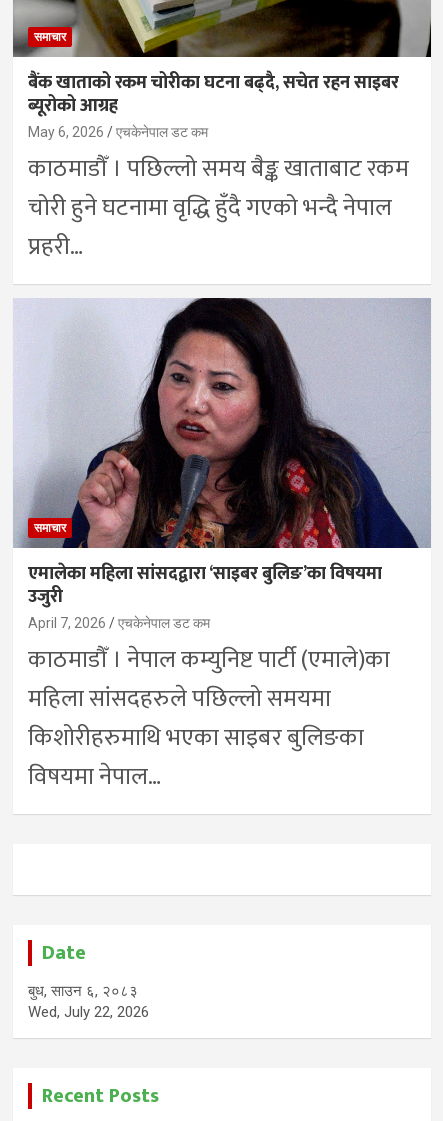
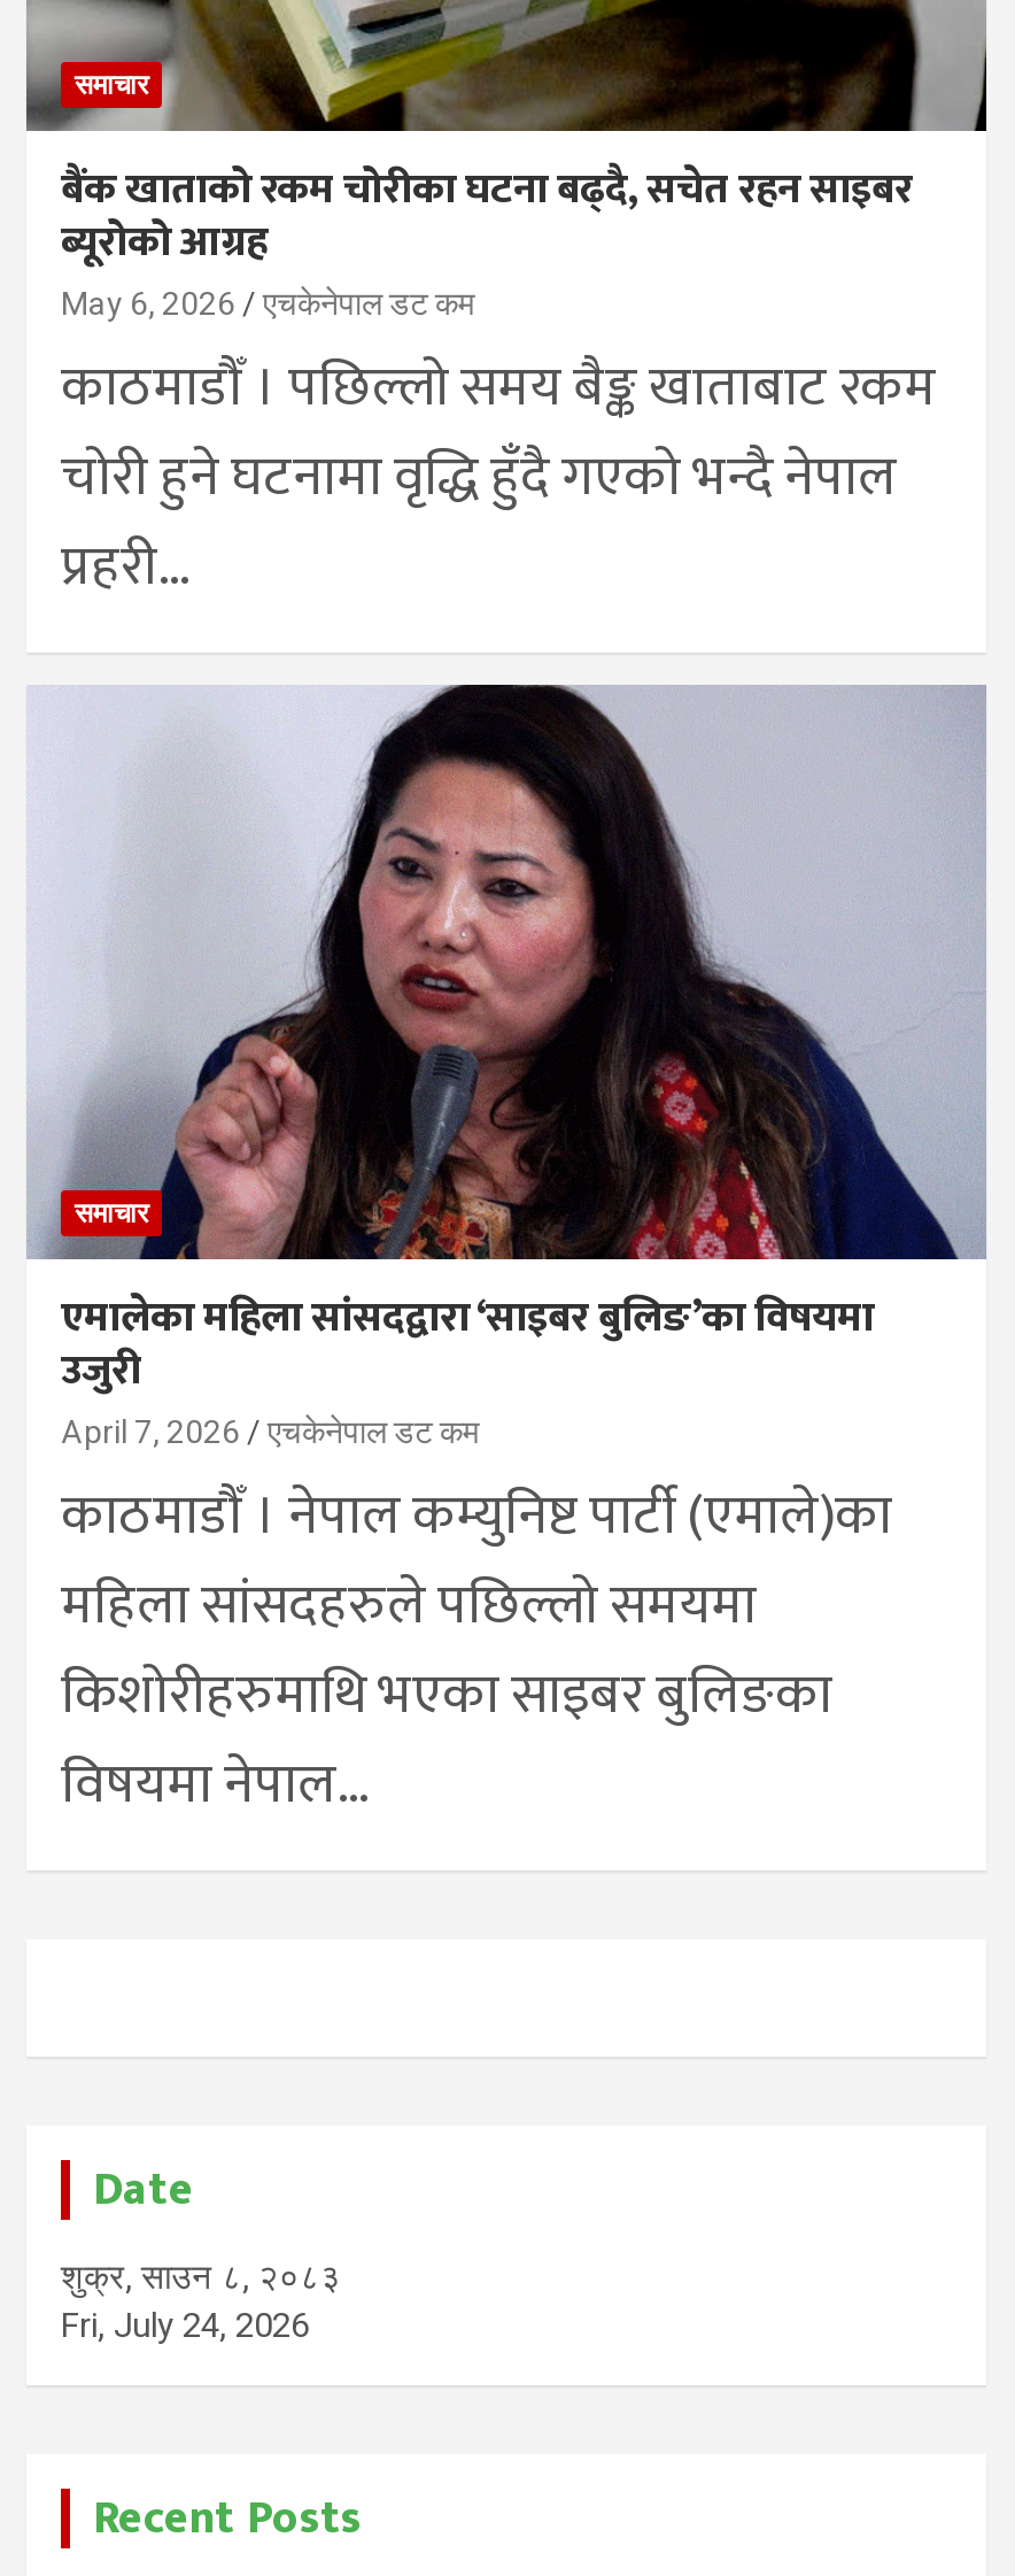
[28,982,138,1000] बुध, साउन ६, २०८३ -> [61,2258,341,2299] शुक्र, साउन ८, २०८३
[28,1003,149,1021] Wed, July 22, 2026 -> [61,2306,309,2347] Fri, July 24, 2026

